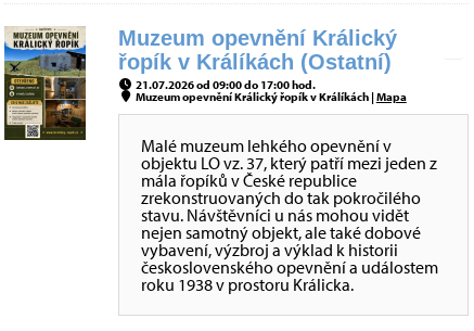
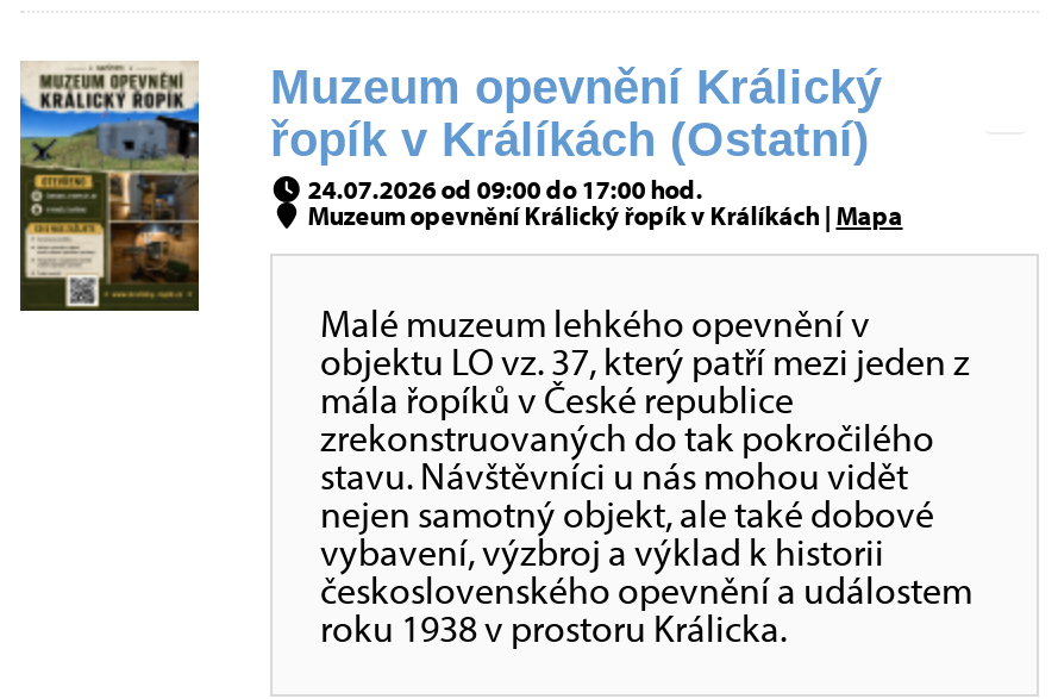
[133,77,315,92] 21.07.2026 od 09:00 do 17:00 hod. -> [303,173,703,206] 24.07.2026 od 09:00 do 17:00 hod.

